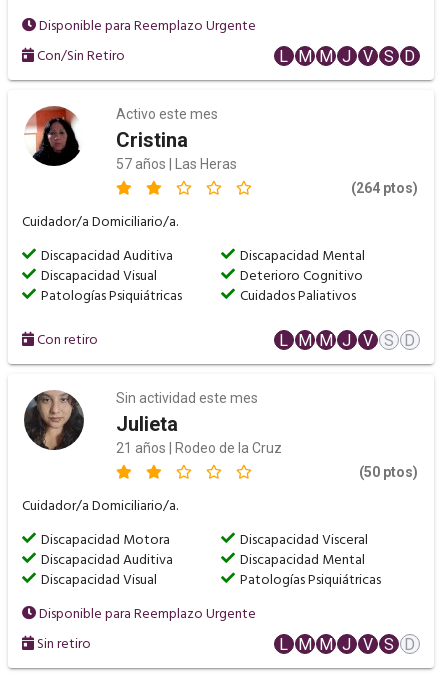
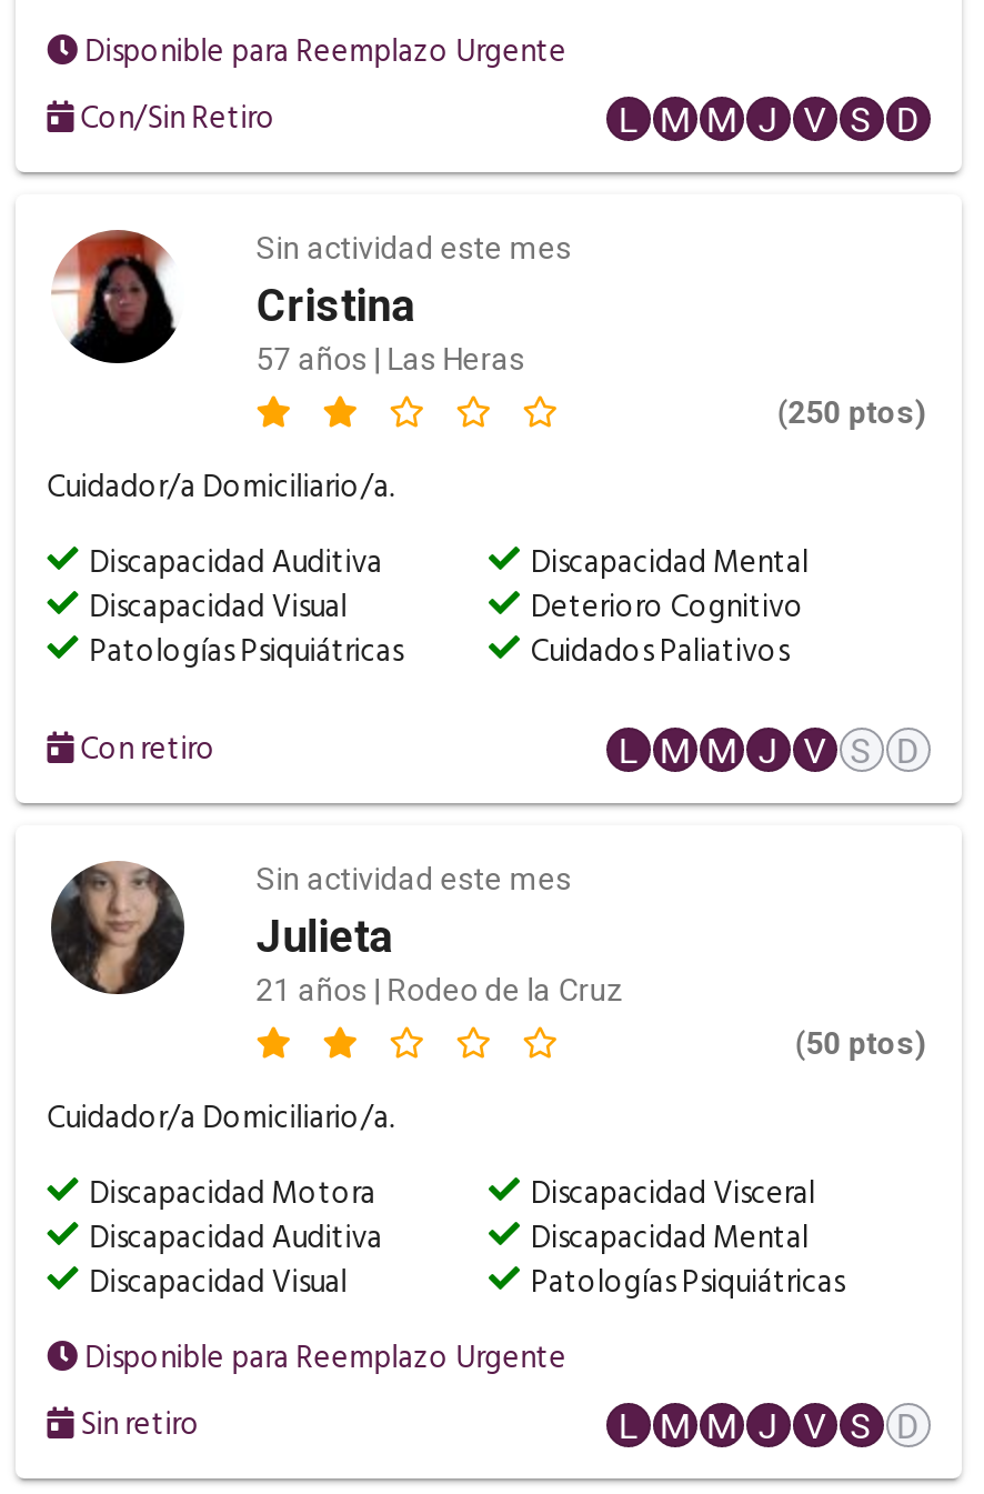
[116,106,218,122] Activo este mes -> [256,230,571,265] Sin actividad este mes
[351,180,418,196] (264 ptos) -> [777,394,926,430] (250 ptos)

